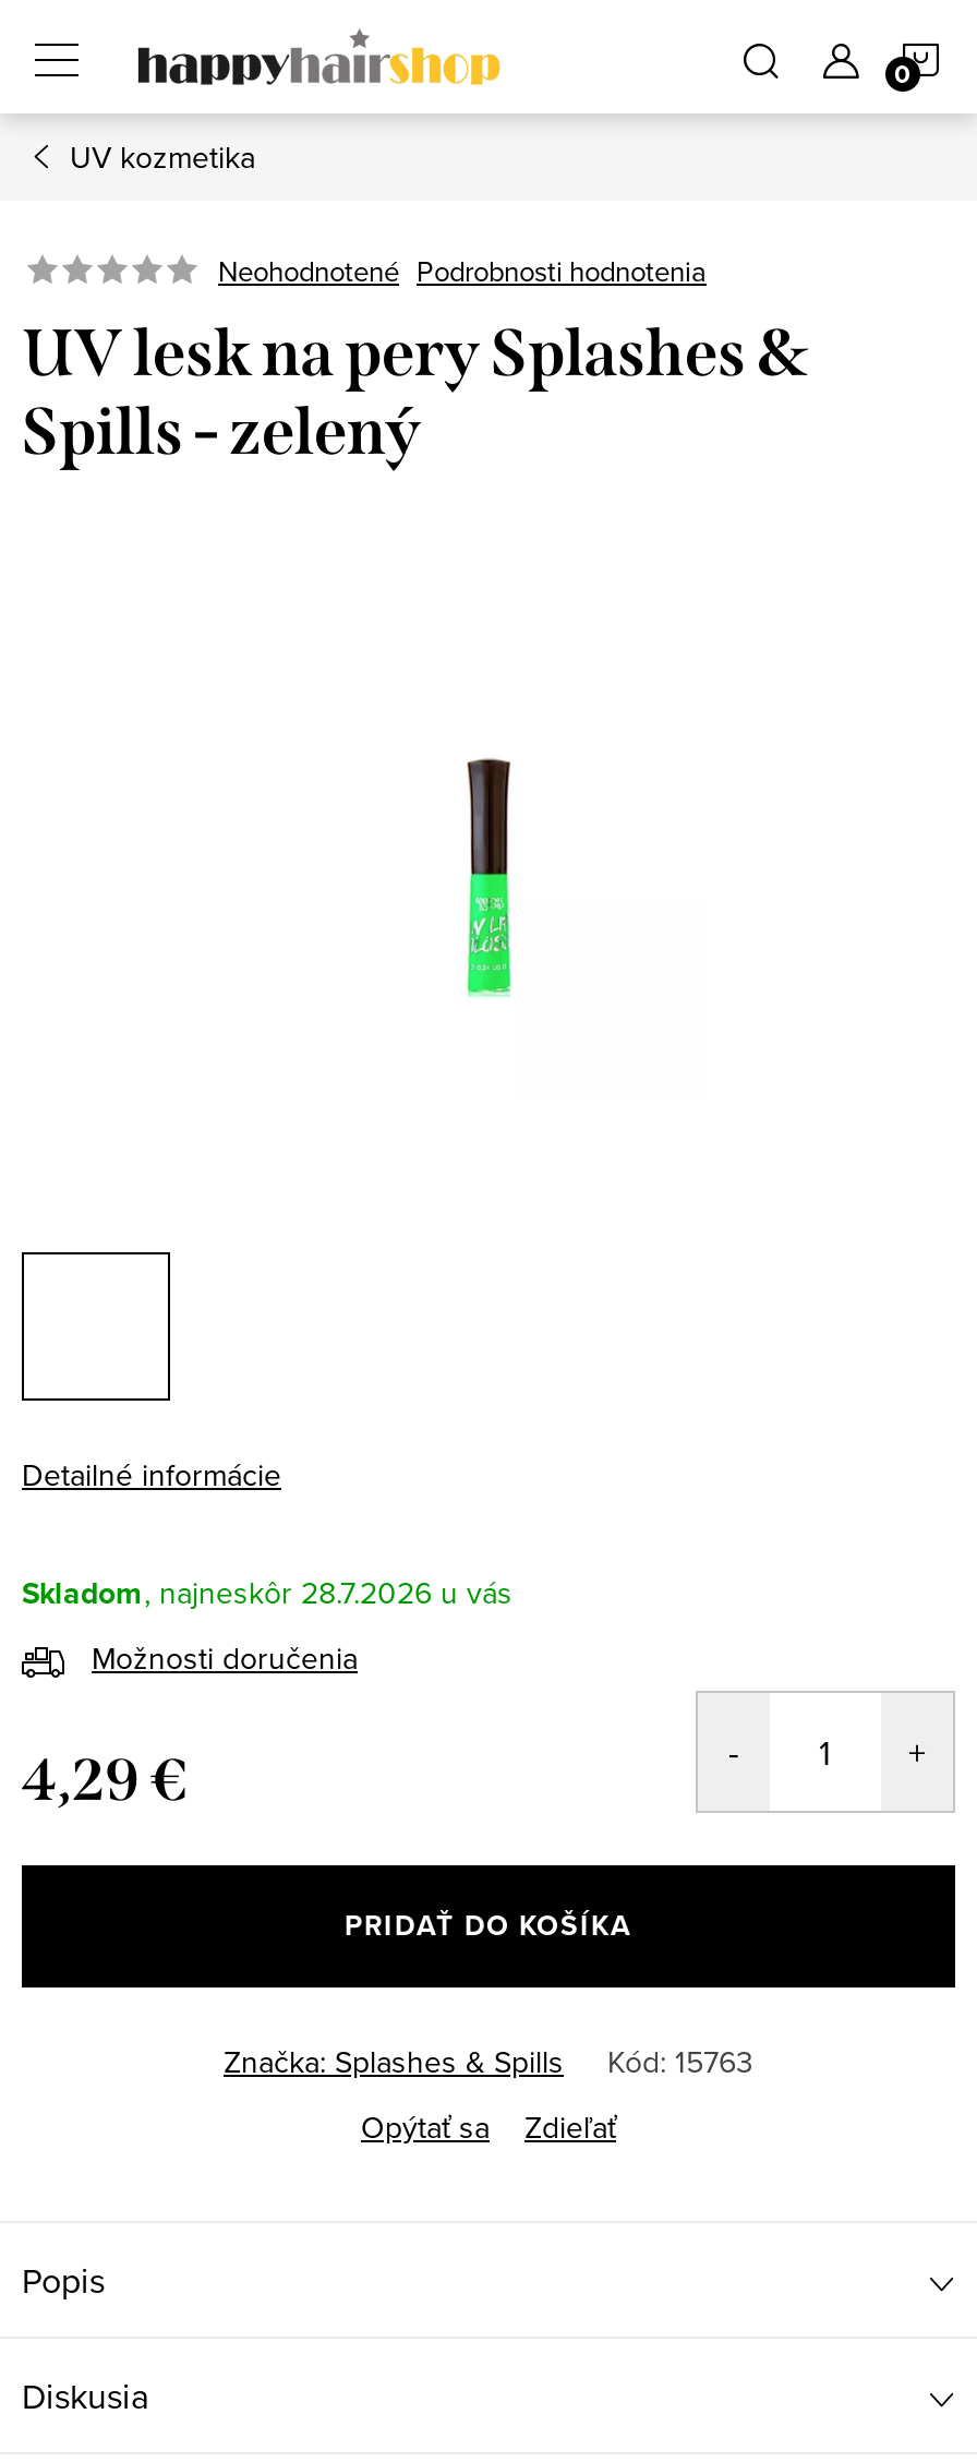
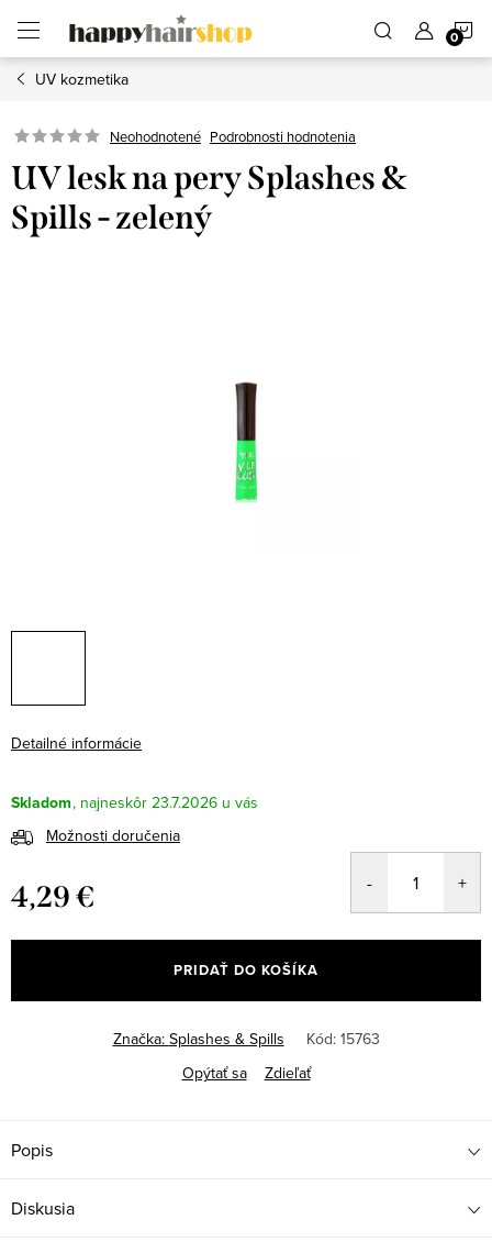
[292,1571,441,1615] 28.7.2026 -> [147,791,222,813] 23.7.2026

